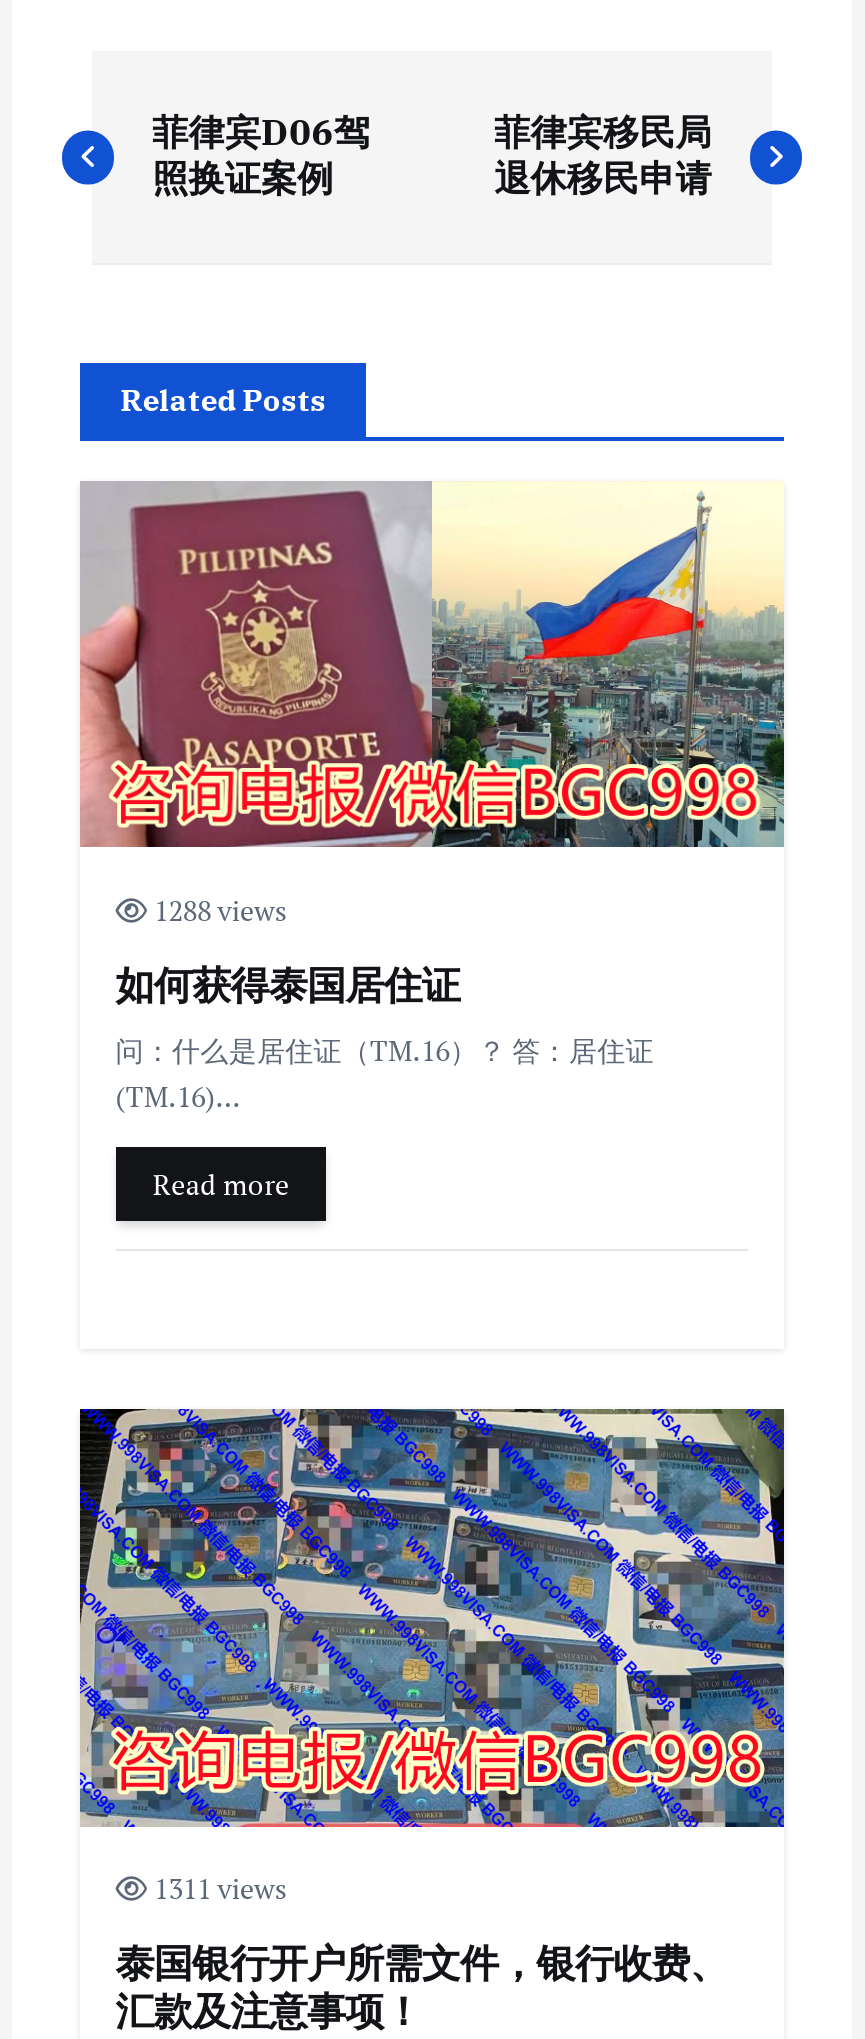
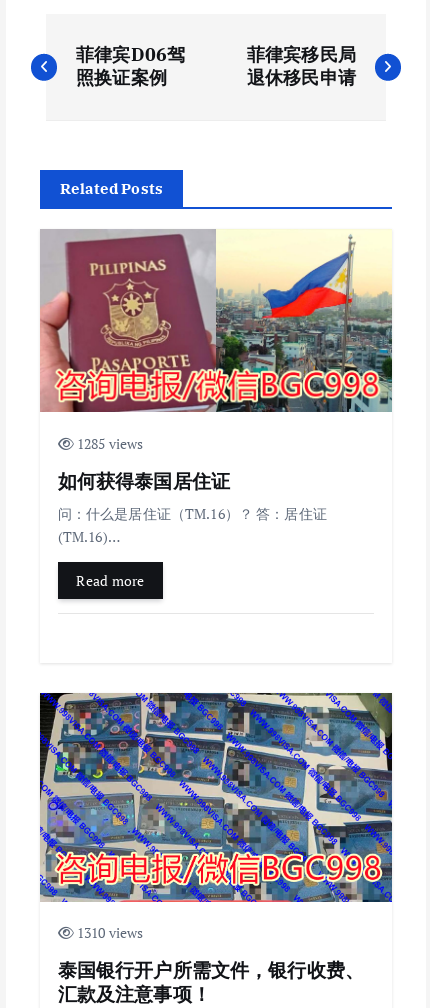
[148,890,287,928] 1288 views -> [74,434,143,453] 1285 views
[148,1870,287,1908] 1311 views -> [74,923,143,942] 1310 views

